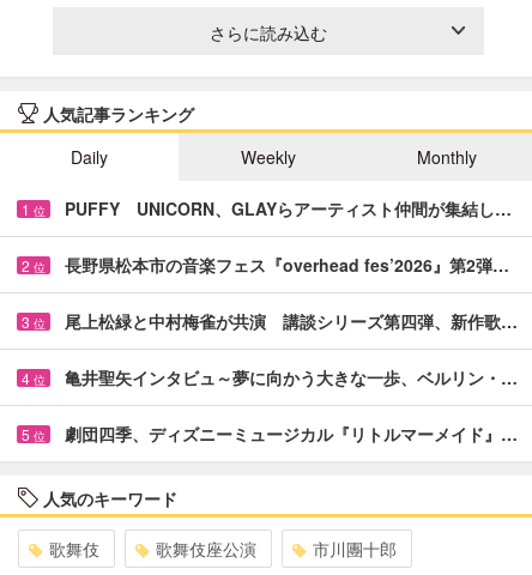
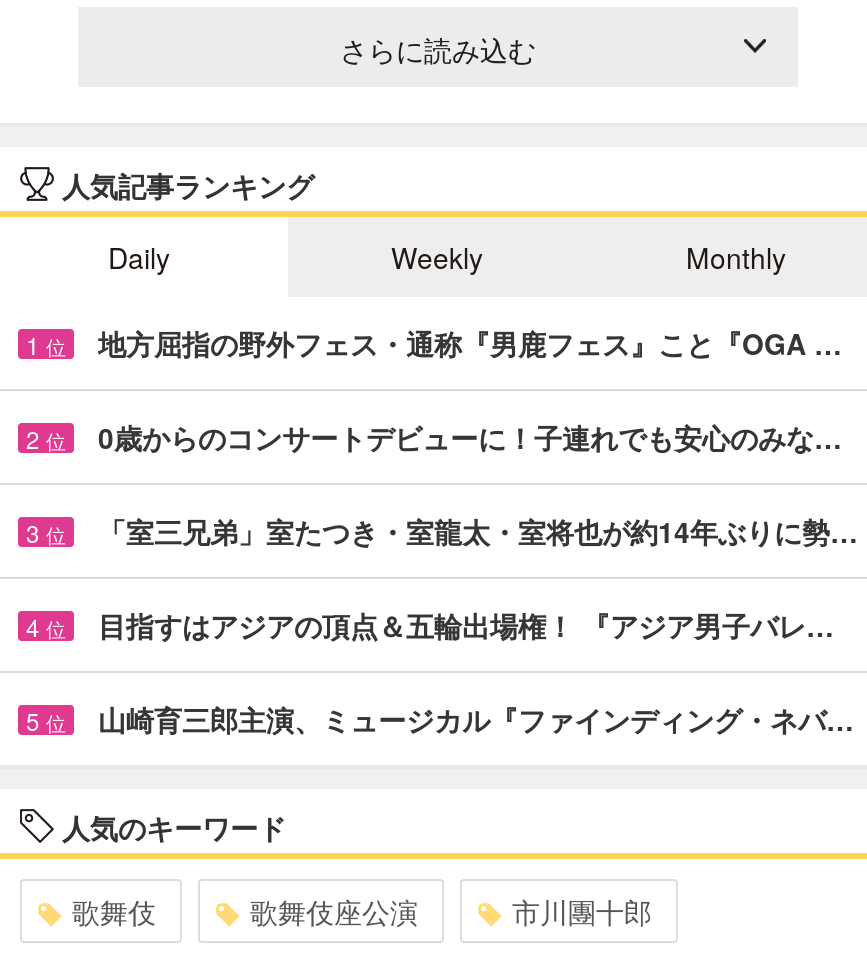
[65,196,512,220] PUFFY UNICORN、GLAYらアーティスト仲間が集結し… -> [98,323,842,363] 地方屈指の野外フェス・通称『男鹿フェス』こと『OGA …
[65,253,509,276] 長野県松本市の音楽フェス『overhead fes’2026』第2弾… -> [98,417,842,457] 0歳からのコンサートデビューに！子連れでも安心のみな…
[65,309,518,333] 尾上松緑と中村梅雀が共演 講談シリーズ第四弾、新作歌… -> [98,511,858,551] 「室三兄弟」室たつき・室龍太・室将也が約14年ぶりに勢…
[65,365,518,389] 亀井聖矢インタビュ～夢に向かう大きな一歩、ベルリン・… -> [98,605,834,645] 目指すはアジアの頂点＆五輪出場権！ 『アジア男子バレ…
[65,421,518,445] 劇団四季、ディズニーミュージカル『リトルマーメイド』… -> [98,699,854,739] 山崎育三郎主演、ミュージカル『ファインディング・ネバ…

